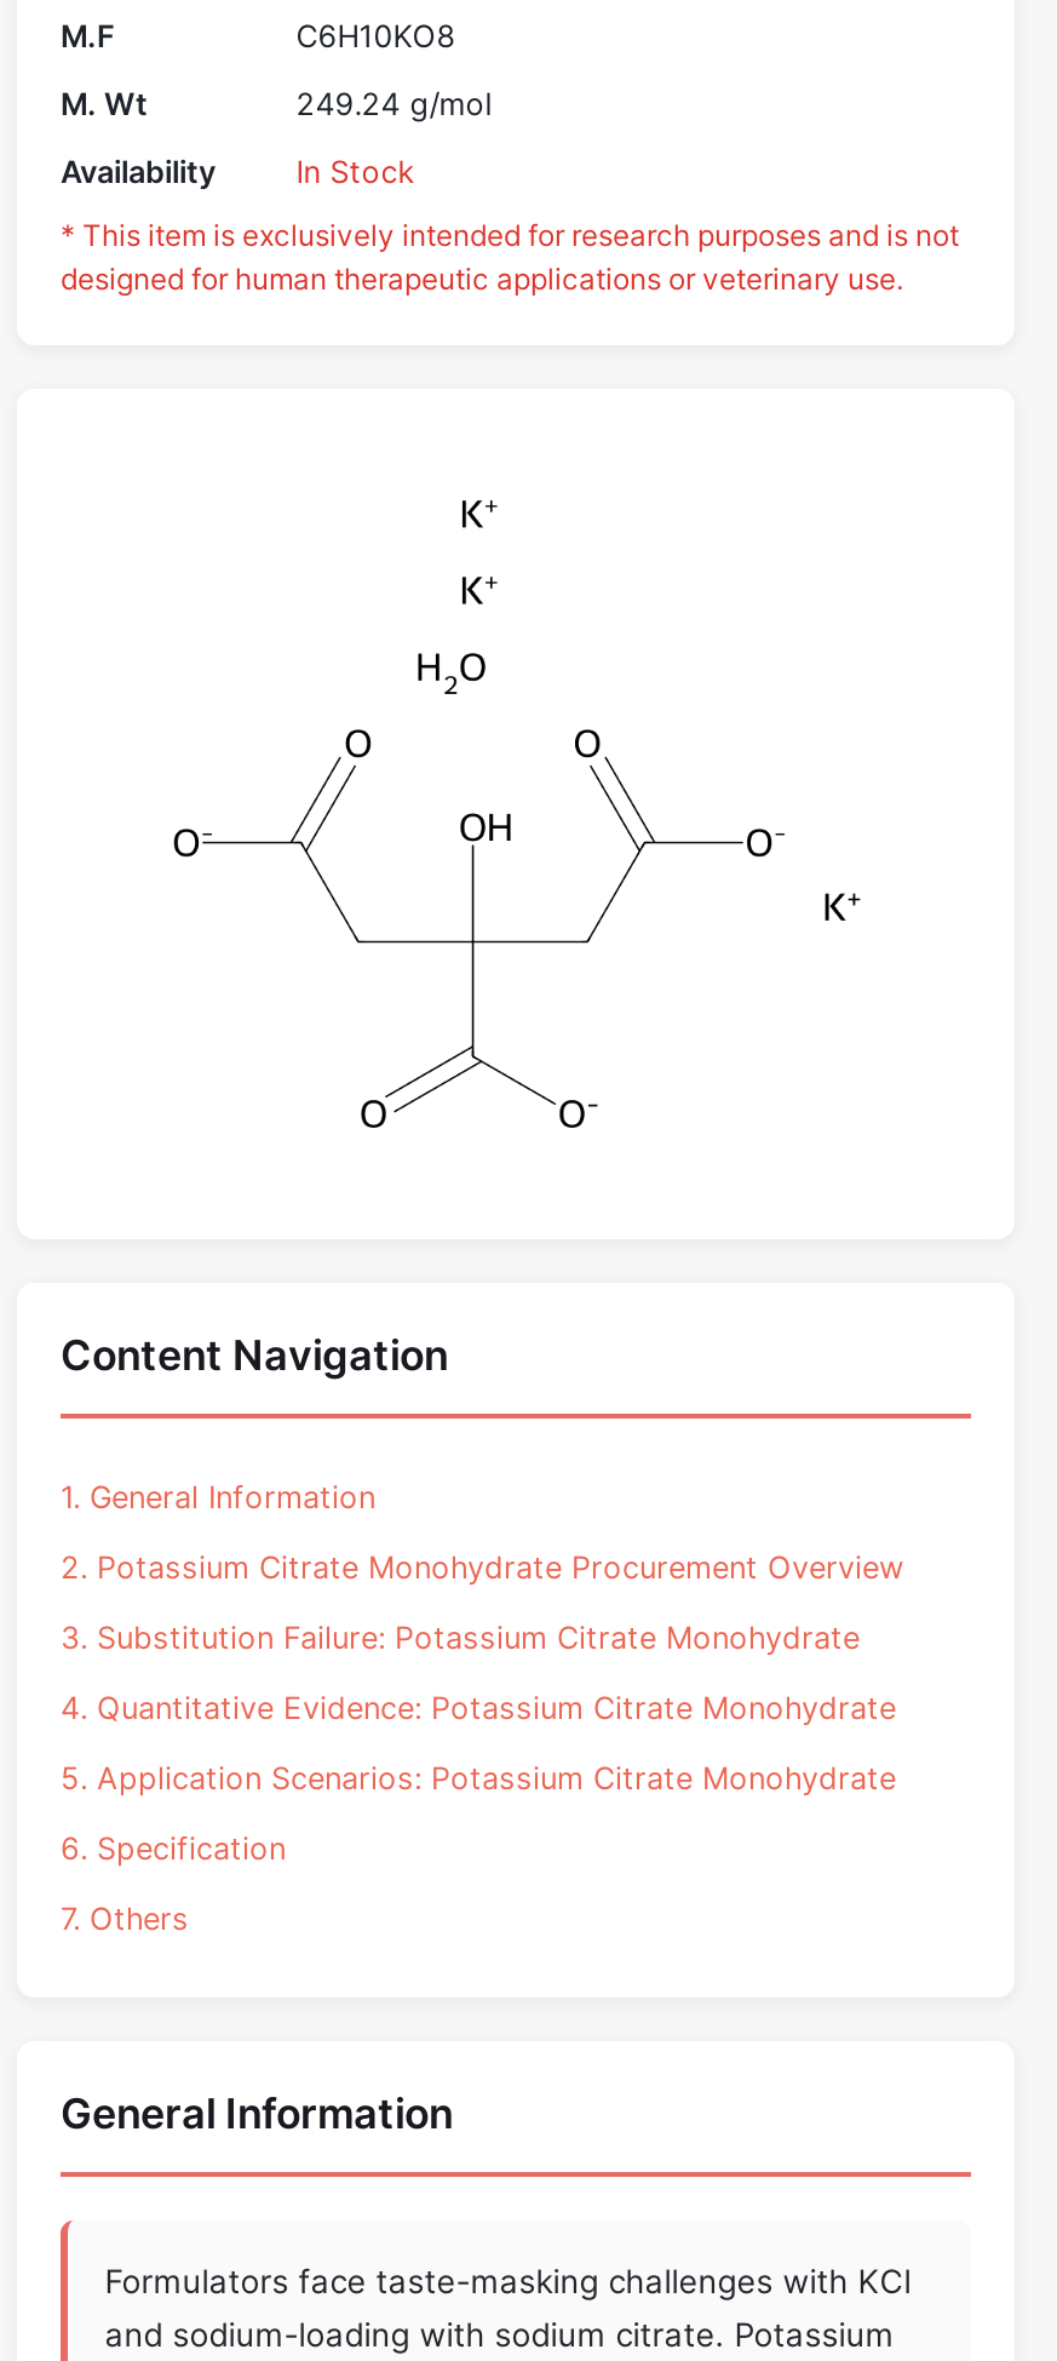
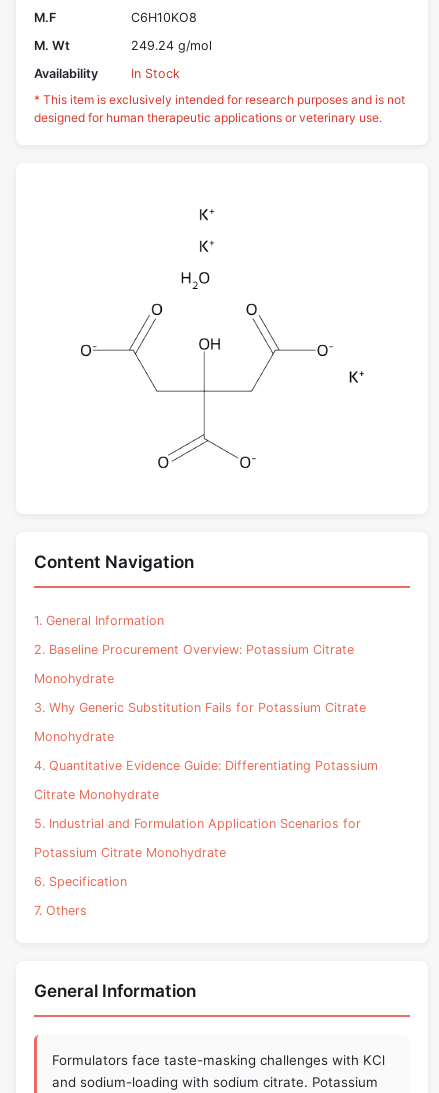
[61,1550,903,1797] 2. Potassium Citrate Monohydrate Procurement Overview | 3. Substitution Failure: Potassium Citrate Monohydrate | 4. Quantitative Evidence: Potassium Citrate Monohydrate | 5. Application Scenarios: Potassium Citrate Monohydrate -> [34,642,378,860] 2. Baseline Procurement Overview: Potassium Citrate | Monohydrate | 3. Why Generic Substitution Fails for Potassium Citrate | Monohydrate | 4. Quantitative Evidence Guide: Differentiating Potassium | Citrate Monohydrate | 5. Industrial and Formulation Application Scenarios for | Potassium Citrate Monohydrate

